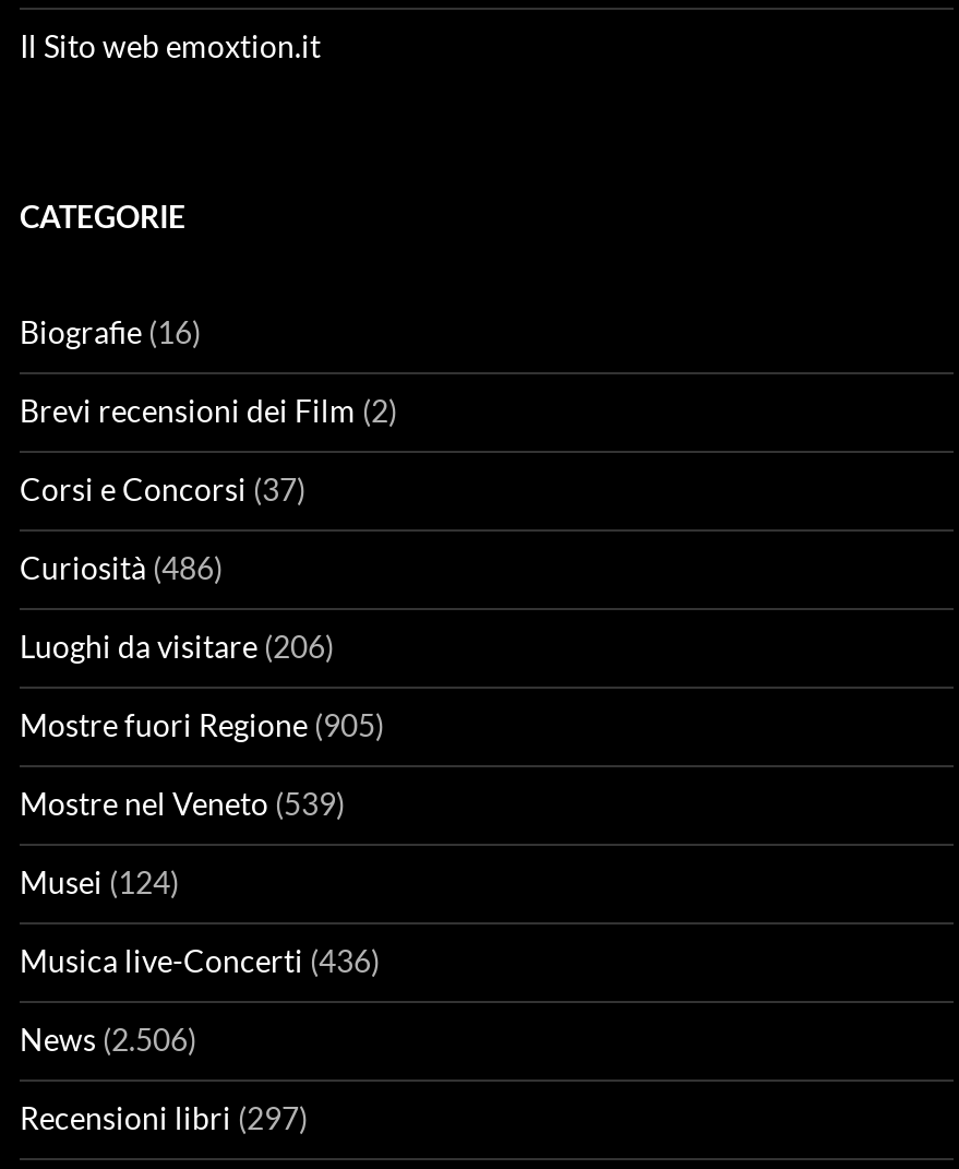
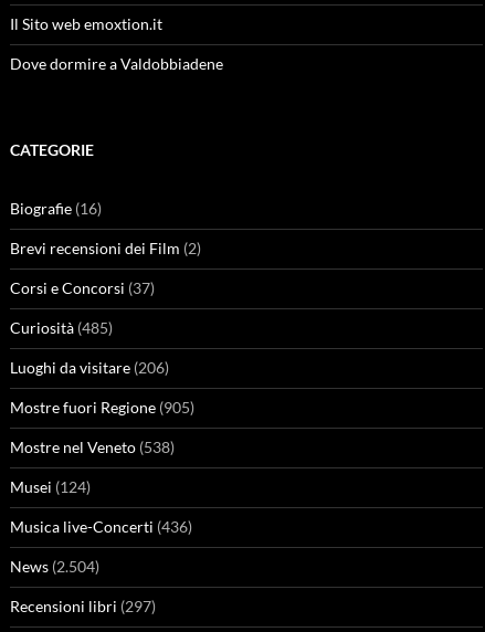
none -> [10,54,223,73] Dove dormire a Valdobbiadene
[20,549,223,586] Curiosità (486) -> [10,318,113,337] Curiosità (485)
[20,785,345,822] Mostre nel Veneto (539) -> [10,438,175,456] Mostre nel Veneto (538)
[20,1021,196,1058] News (2.506) -> [10,557,99,576] News (2.504)

